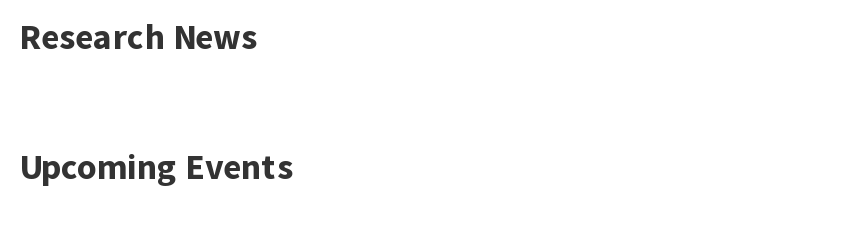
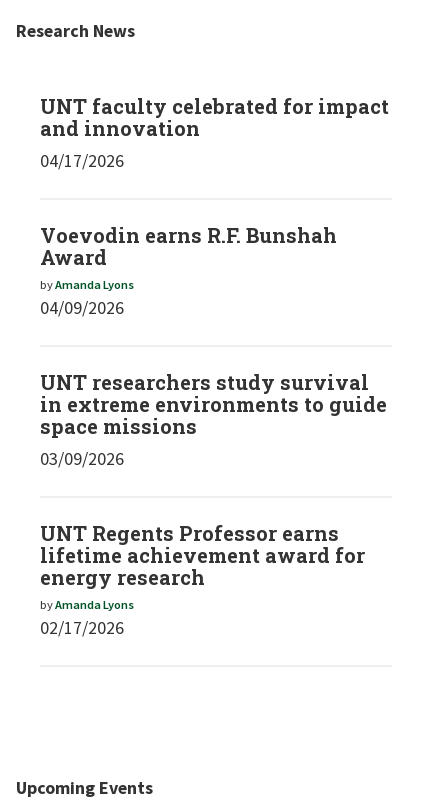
none -> [40,93,389,639] UNT faculty celebrated for impact | and innovation | 04/17/2026 | Voevodin earns R.F. Bunshah | Award | byAmanda Lyons | 04/09/2026 | UNT researchers study survival | in extreme environments to guide | space missions | 03/09/2026 | UNT Regents Professor earns | lifetime achievement award for | energy research | byAmanda Lyons | 02/17/2026

